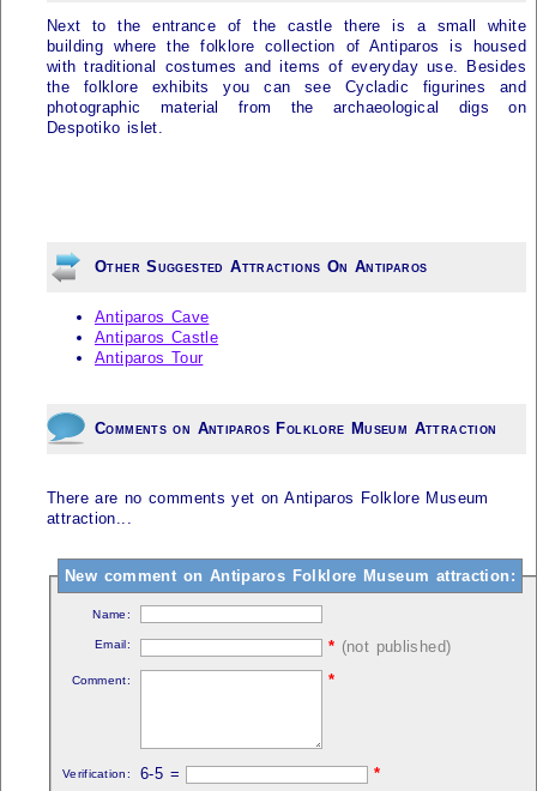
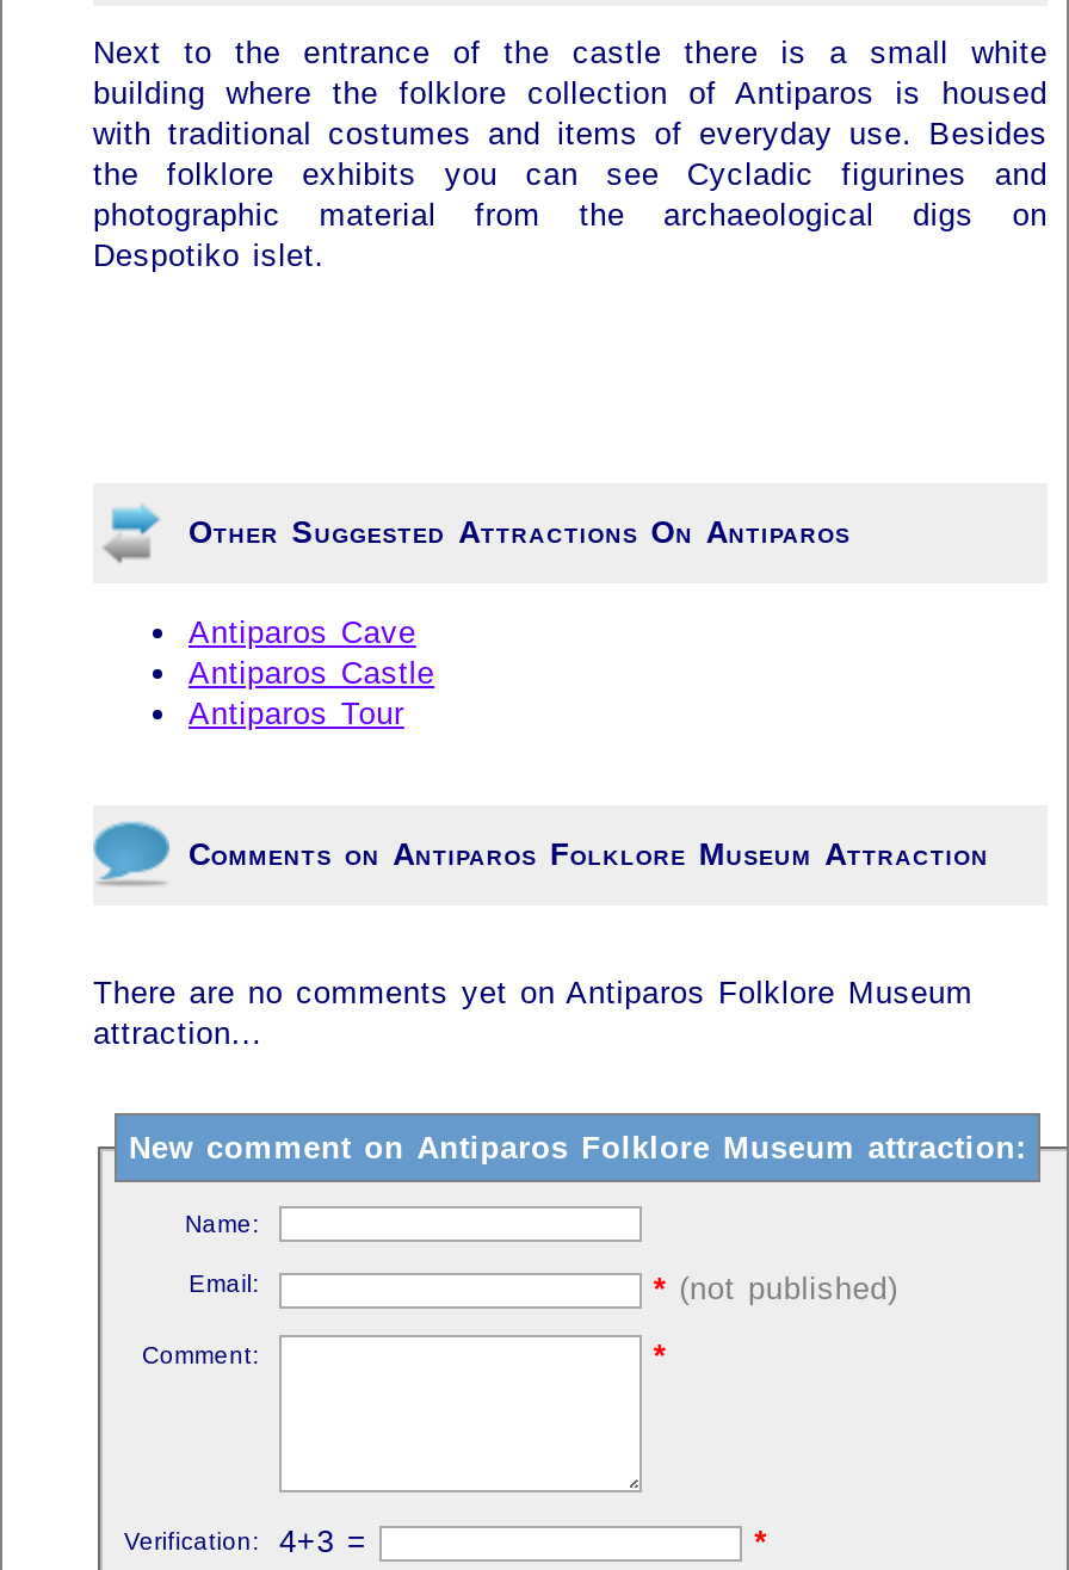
[62,765,186,783] Verification: 6-5 = -> [124,1523,380,1559] Verification: 4+3 =

